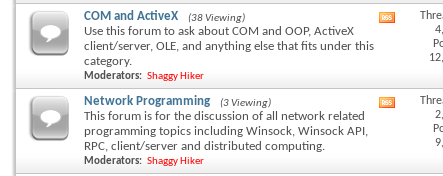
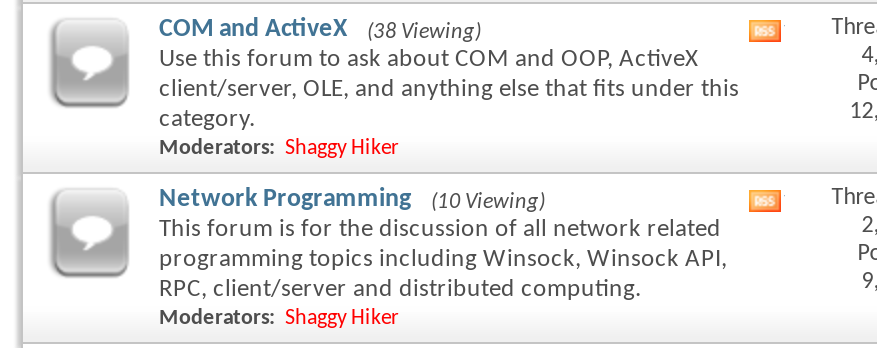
[84,95,271,109] Network Programming (3 Viewing) -> [159,186,545,214] Network Programming (10 Viewing)

